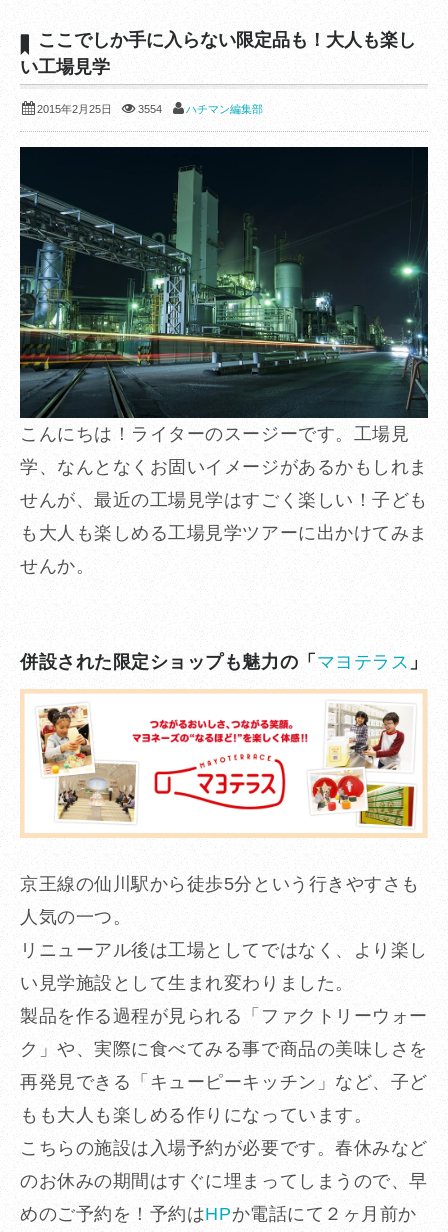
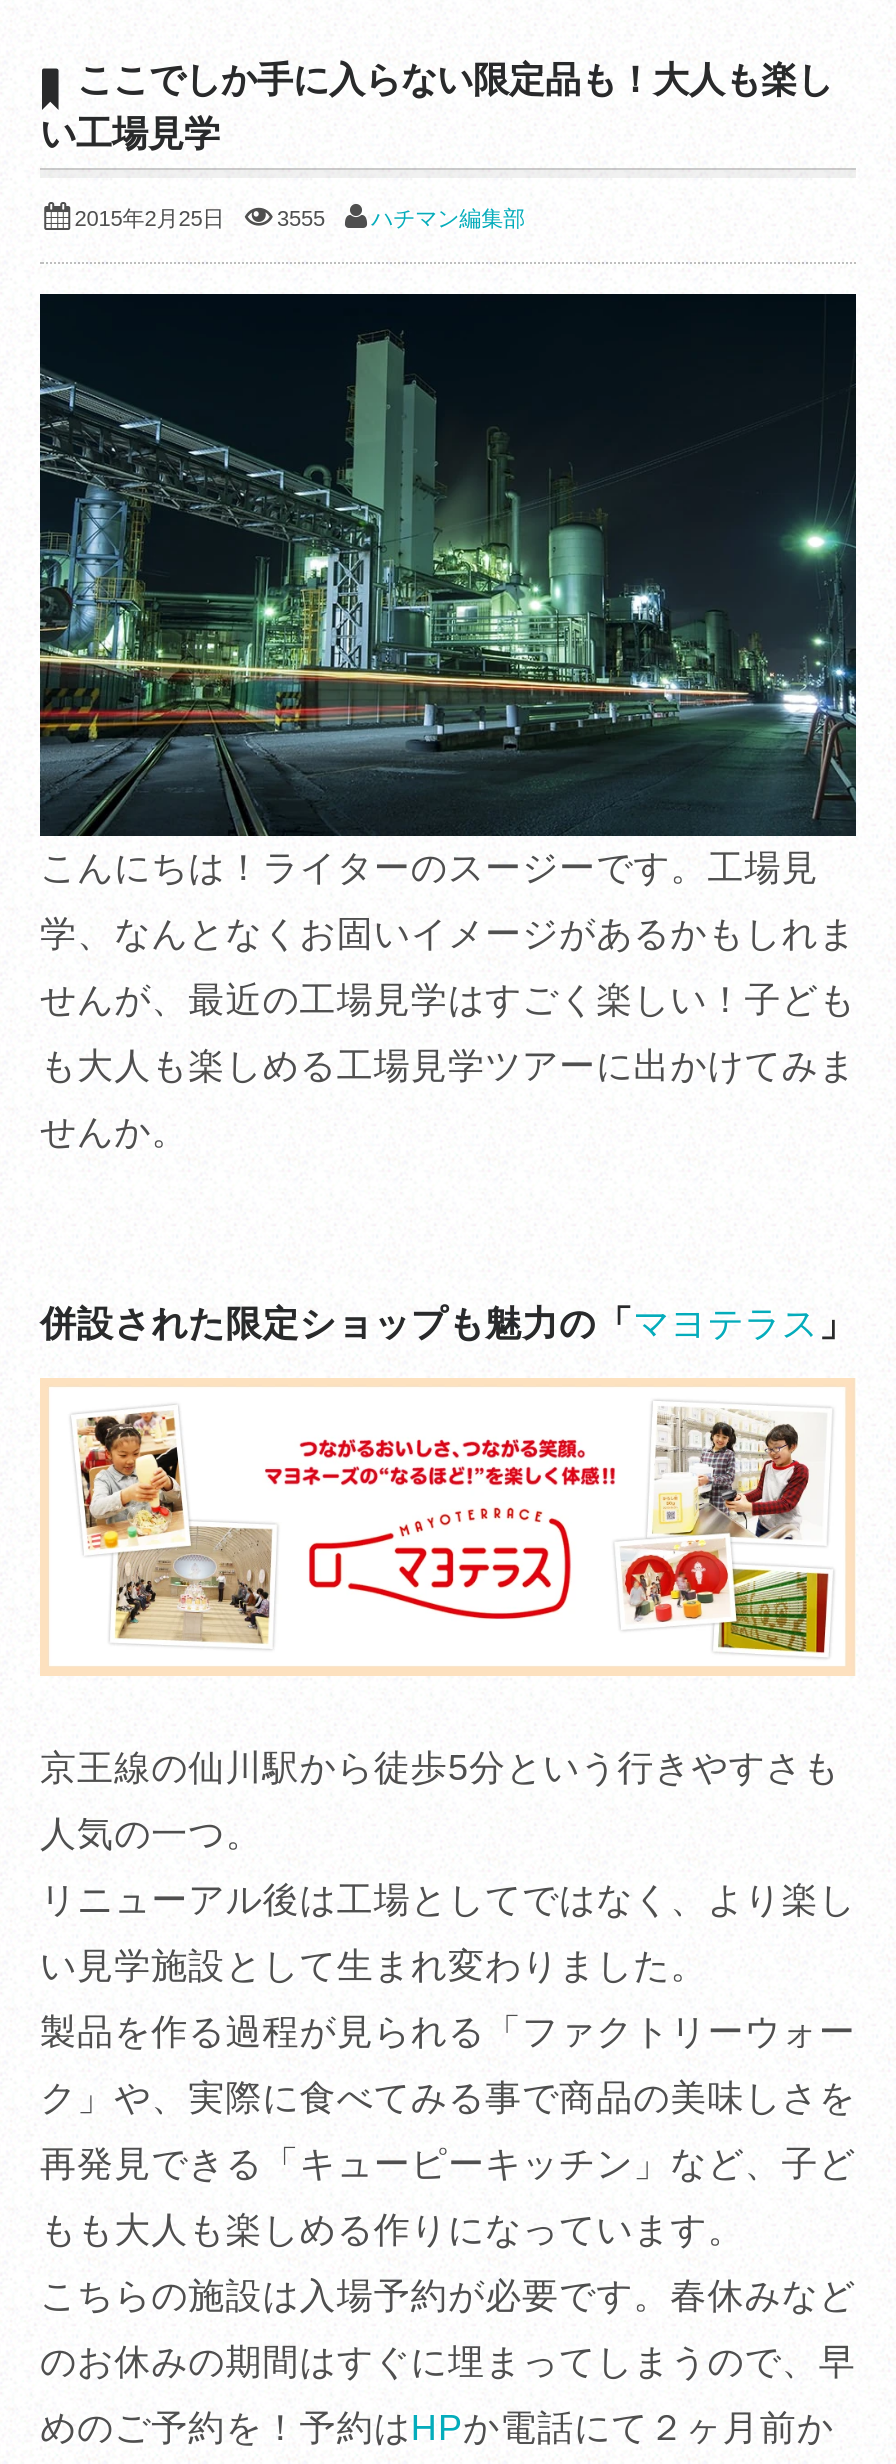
[138,103,263,115] 3554 ハチマン編集部 -> [277,206,525,230] 3555 ハチマン編集部

